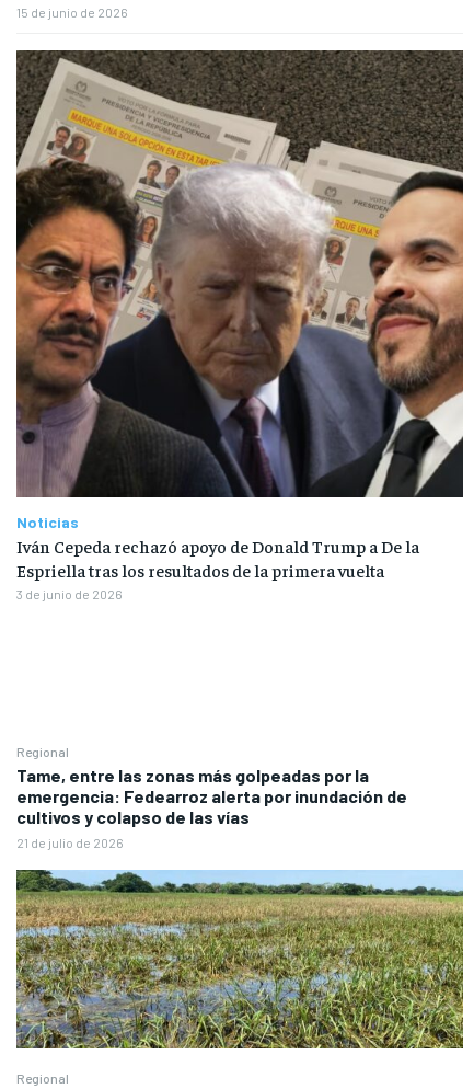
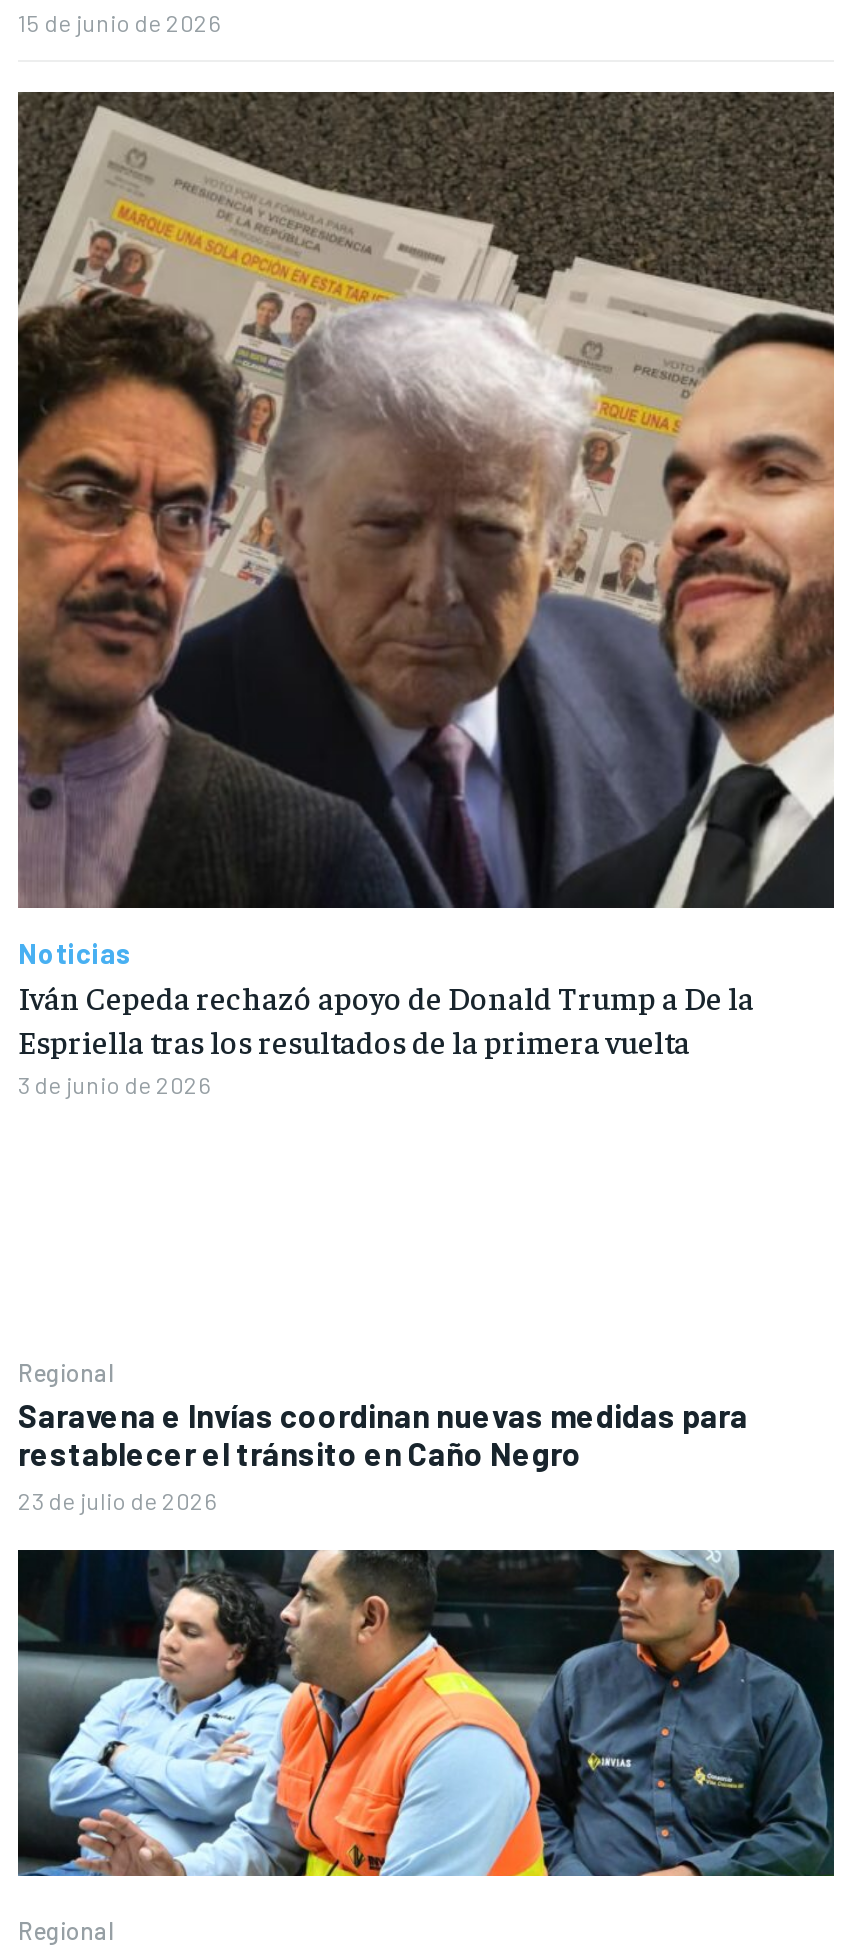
[16,765,407,850] Tame, entre las zonas más golpeadas por la | emergencia: Fedearroz alerta por inundación de | cultivos y colapso de las vías | 21 de julio de 2026 -> [18,1396,748,1514] Saravena e Invías coordinan nuevas medidas para | restablecer el tránsito en Caño Negro | 23 de julio de 2026
[15,869,464,1050] [image] -> [16,1548,836,1878] [image]

